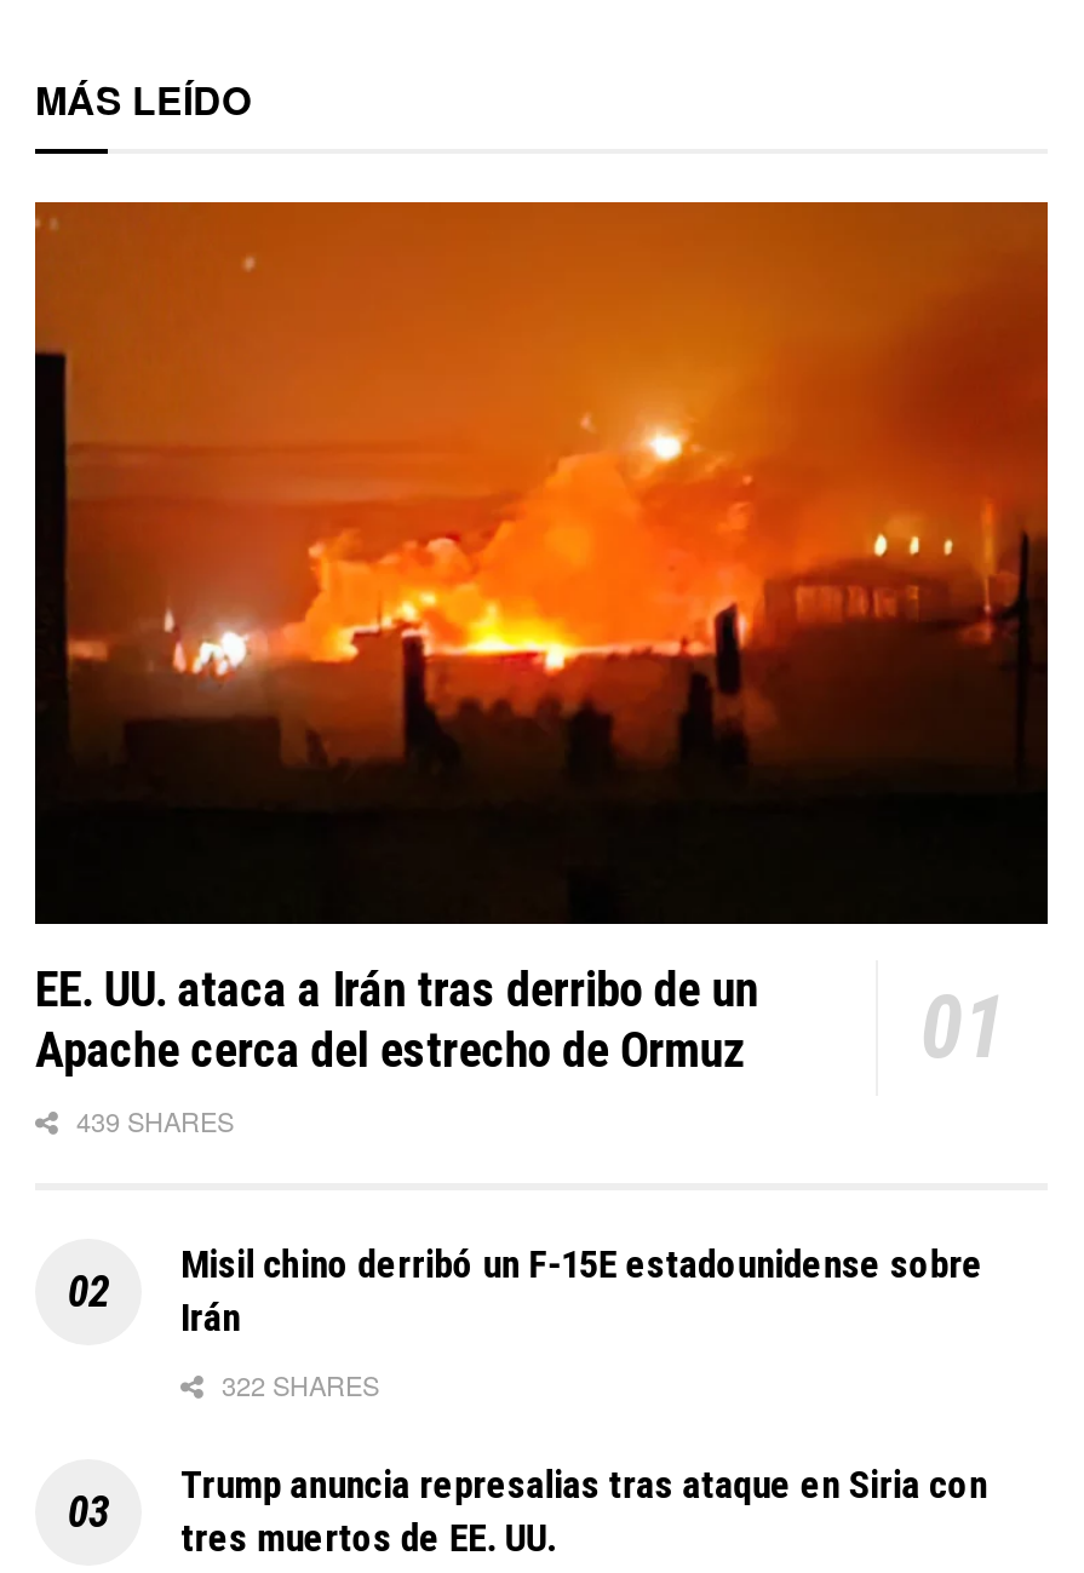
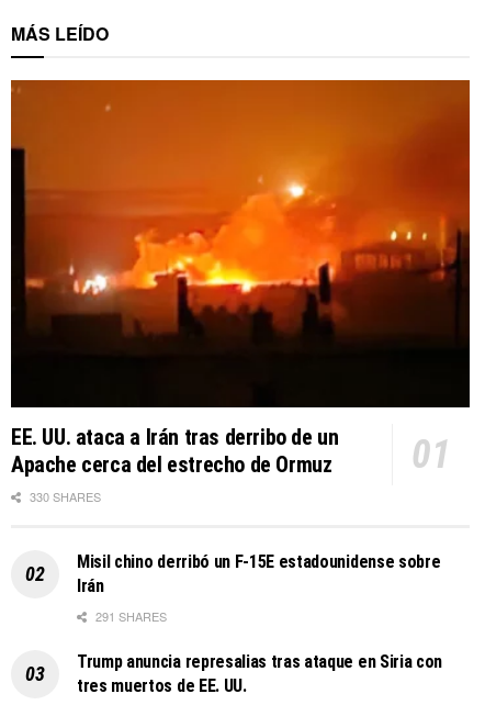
[69,1102,234,1140] 439 SHARES -> [26,488,101,506] 330 SHARES
[214,1366,379,1404] 322 SHARES -> [92,608,167,625] 291 SHARES

